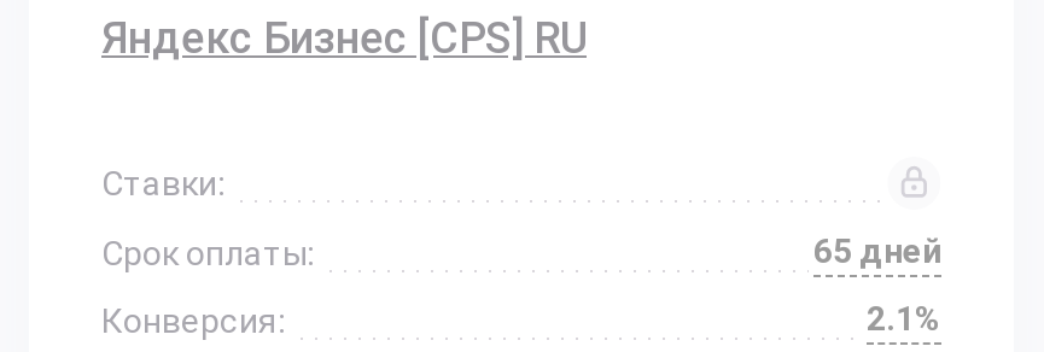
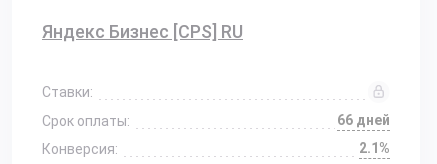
[813,231,941,270] 65 дней -> [337,112,390,128] 66 дней

